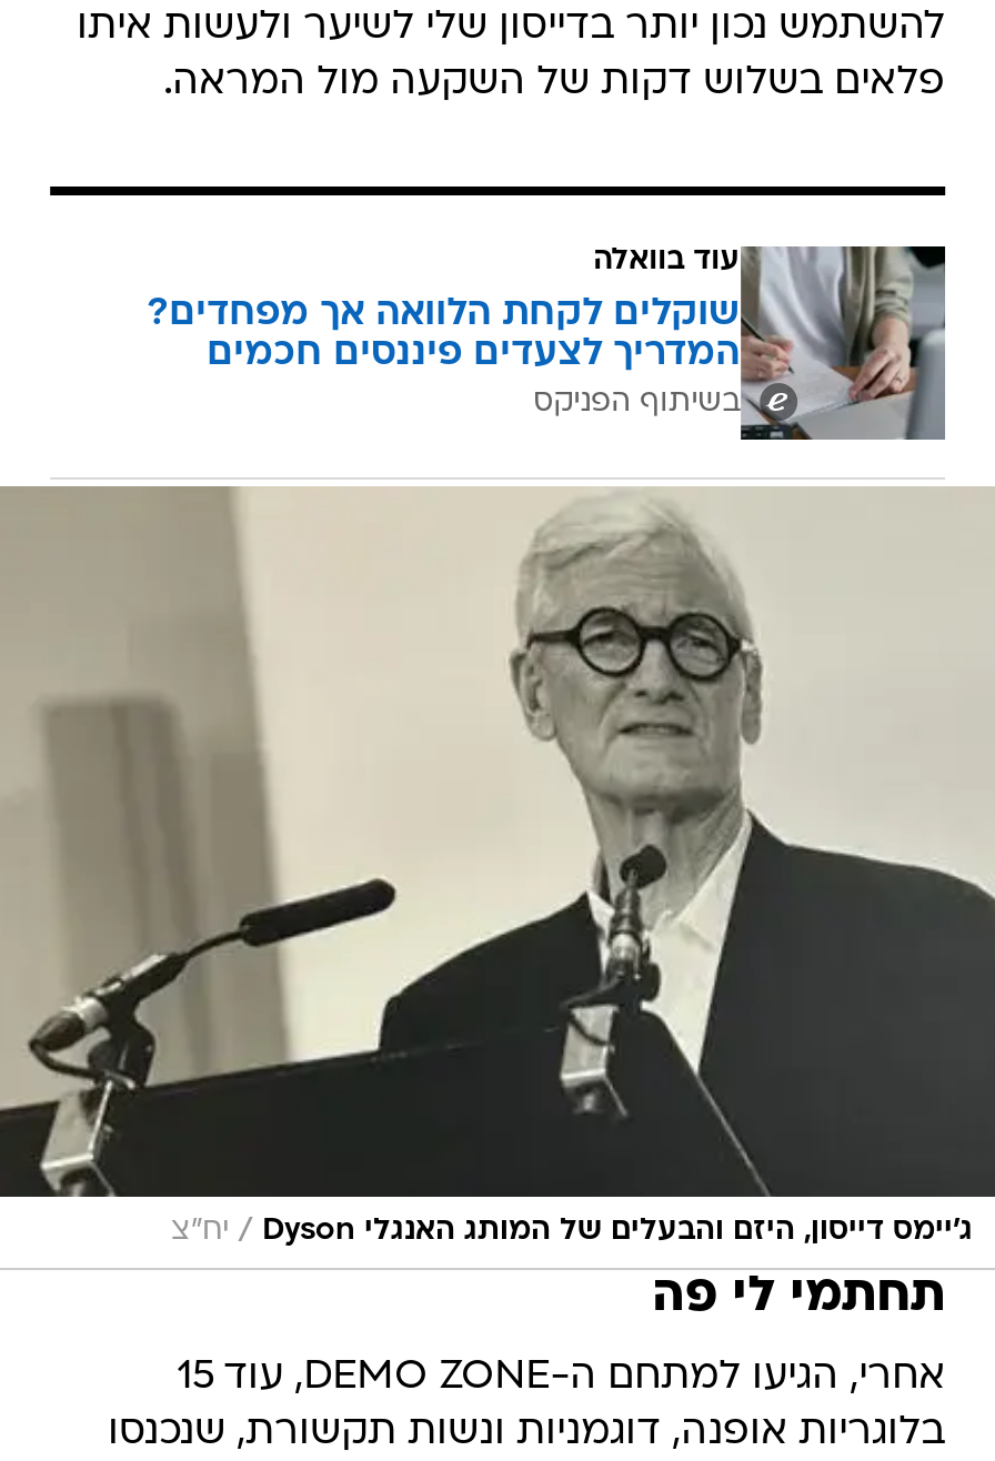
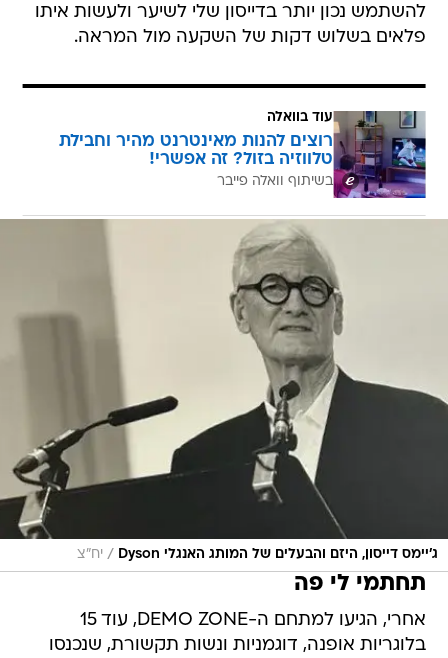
[147,244,946,442] [image] | שוקלים לקחת הלוואה אך מפחדים? | המדריך לצעדים פיננסים חכמים | בשיתוף הפניקס -> [59,111,426,199] [image] | רוצים להנות מאינטרנט מהיר וחבילת | טלווזיה בזול? זה אפשרי! | בשיתוף וואלה פייבר

